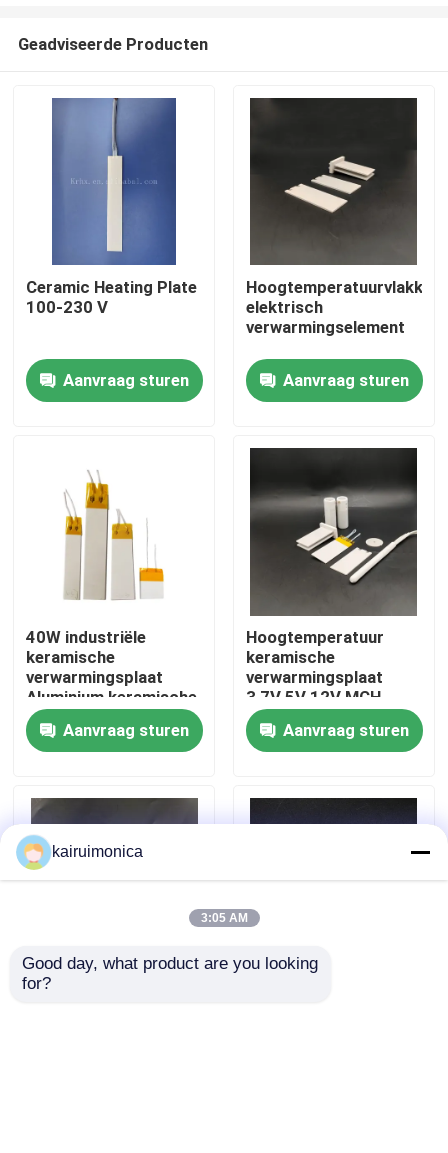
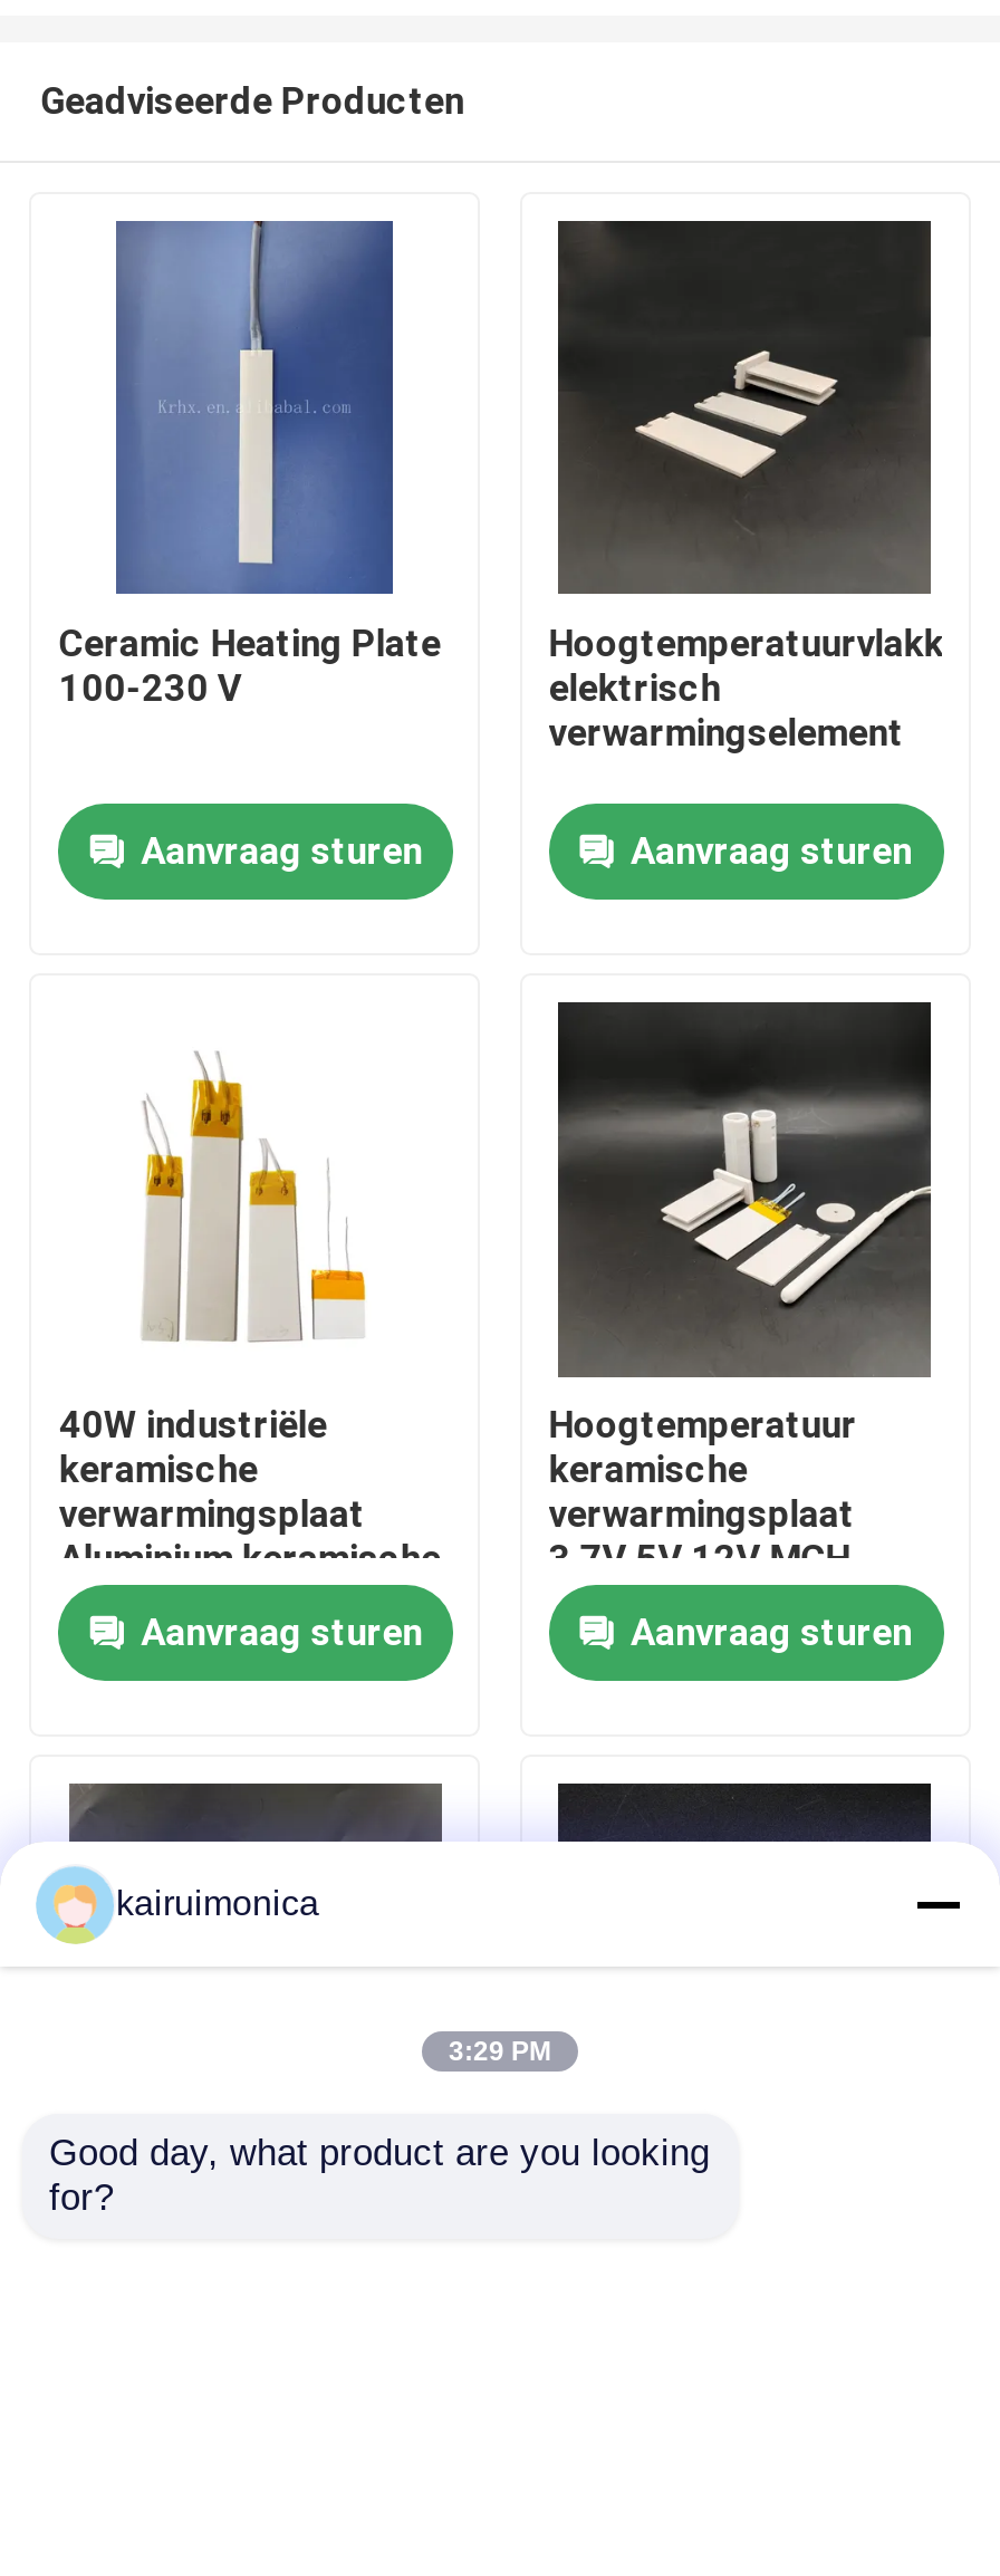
[200,911,247,925] 3:05 AM -> [449,2036,551,2067] 3:29 PM

